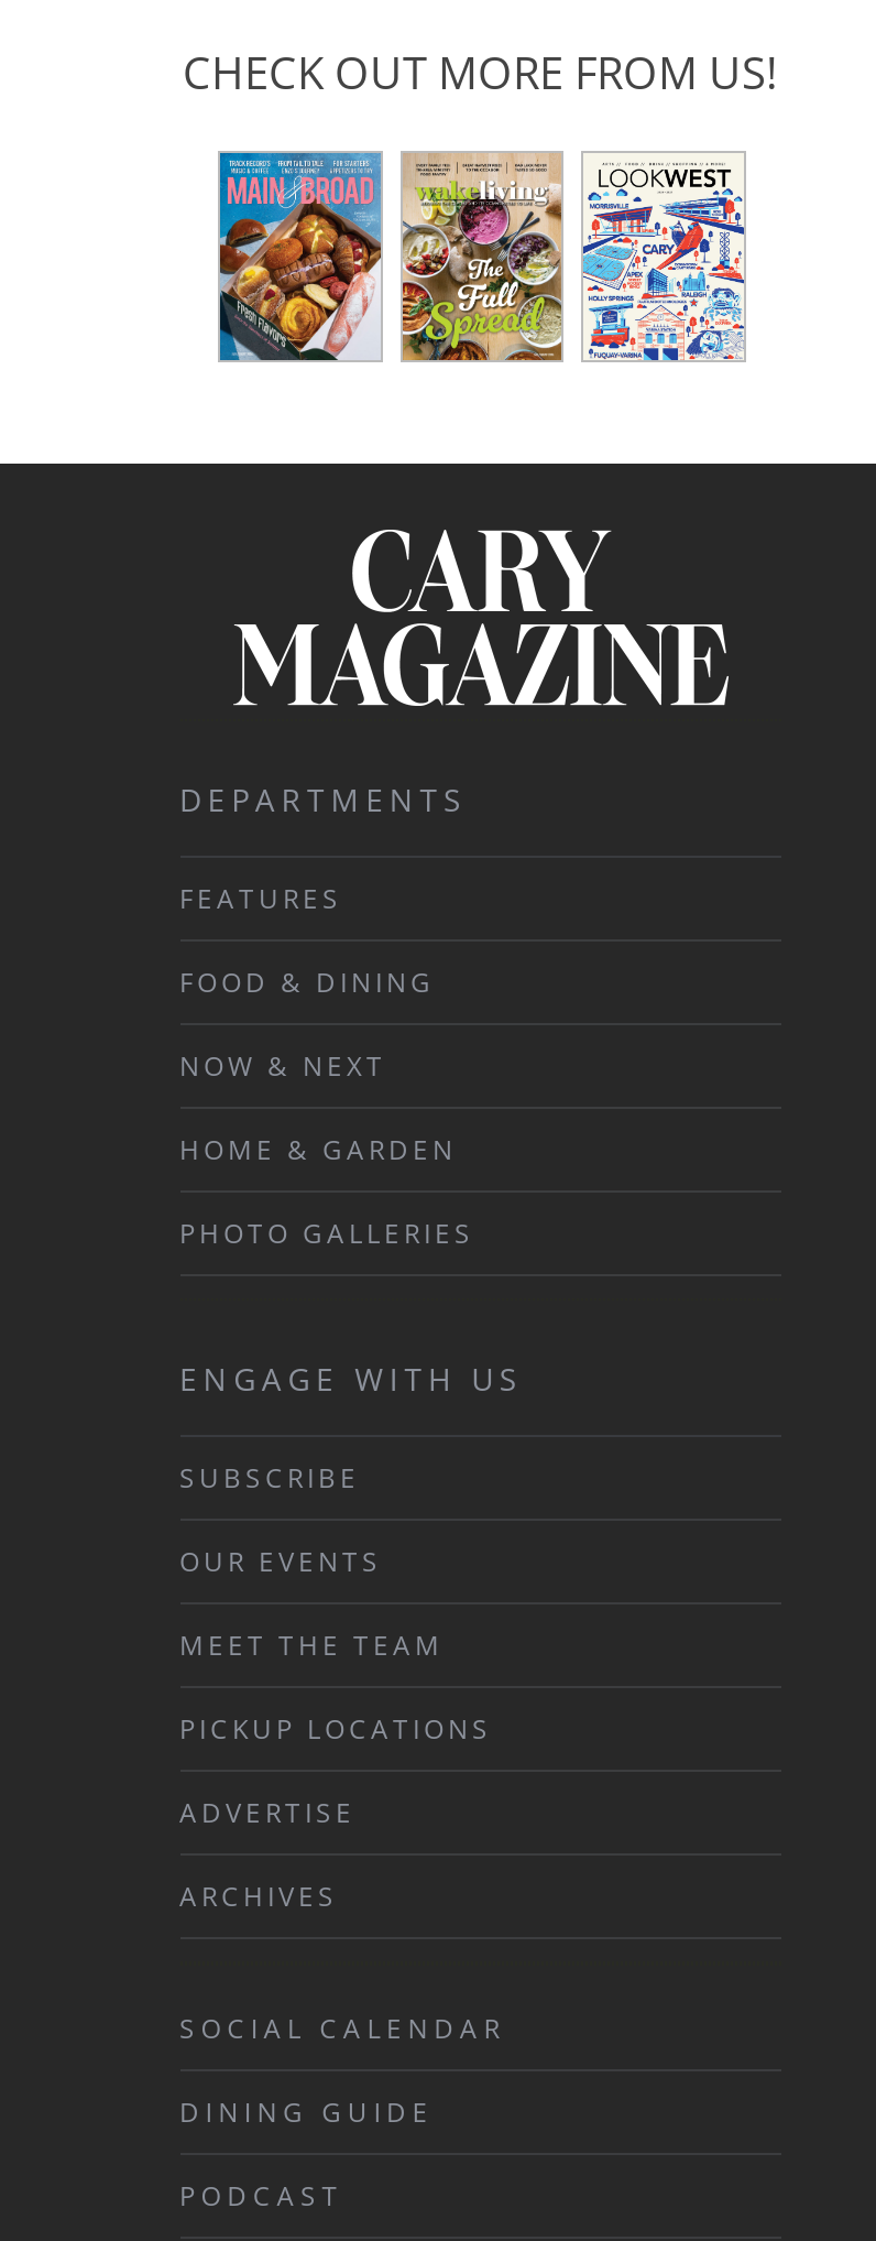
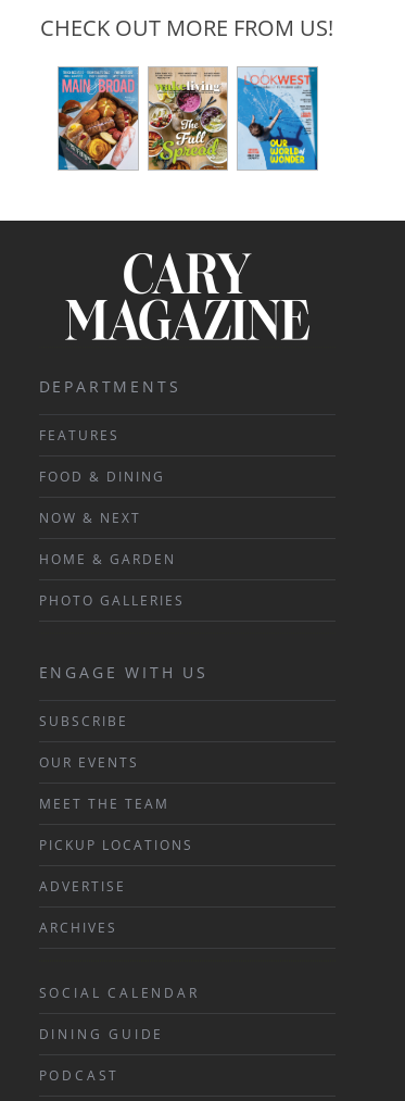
[583,153,746,362] [image] -> [237,66,318,171] [image]

